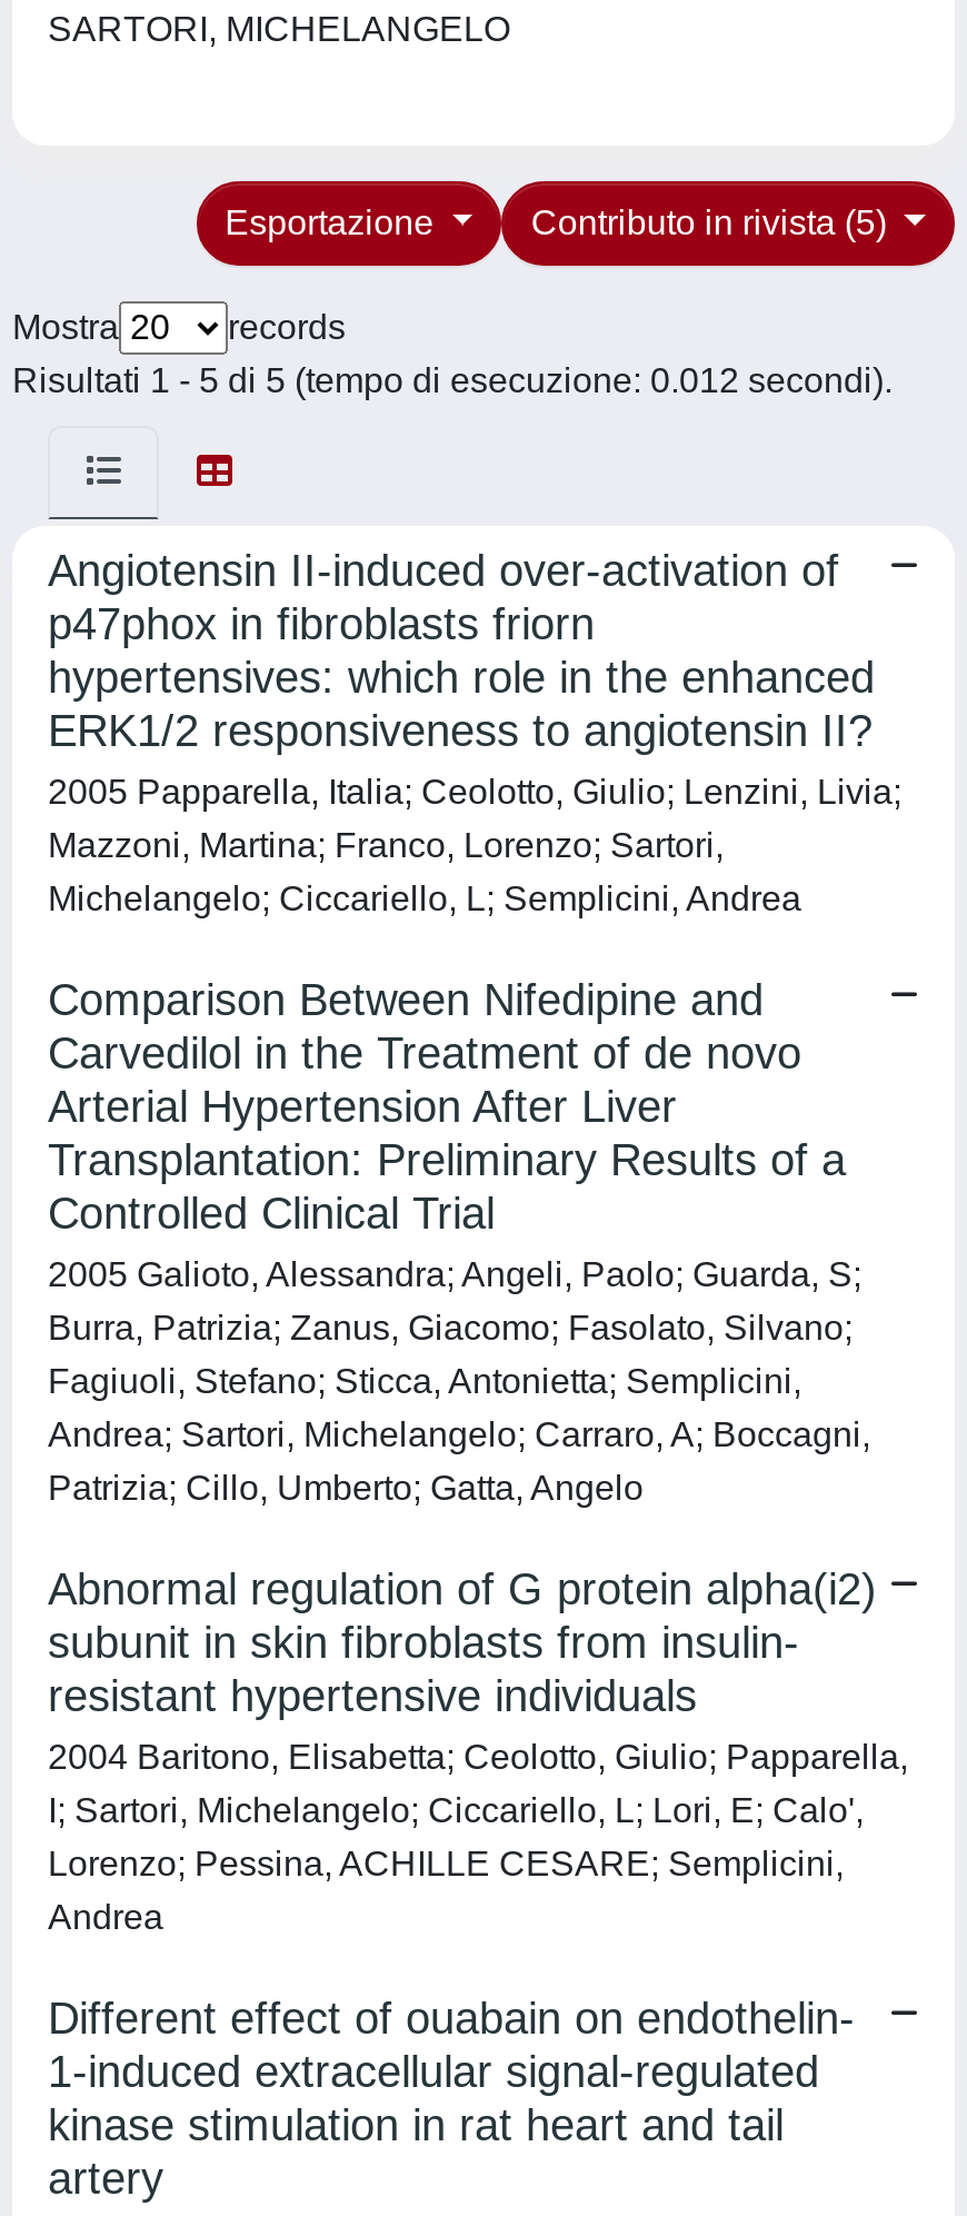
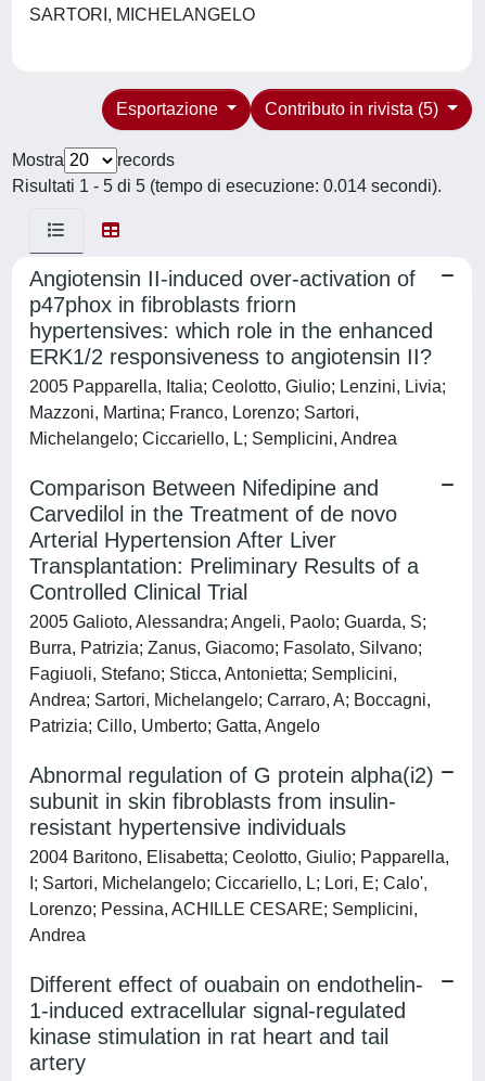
[12,361,893,399] Risultati 1 - 5 di 5 (tempo di esecuzione: 0.012 secondi). -> [12,177,442,195] Risultati 1 - 5 di 5 (tempo di esecuzione: 0.014 secondi).

